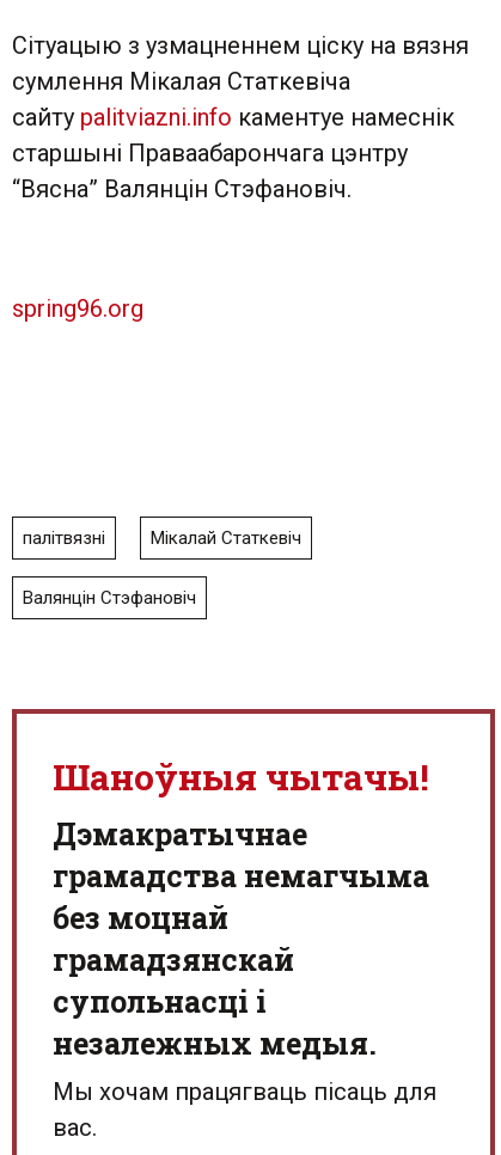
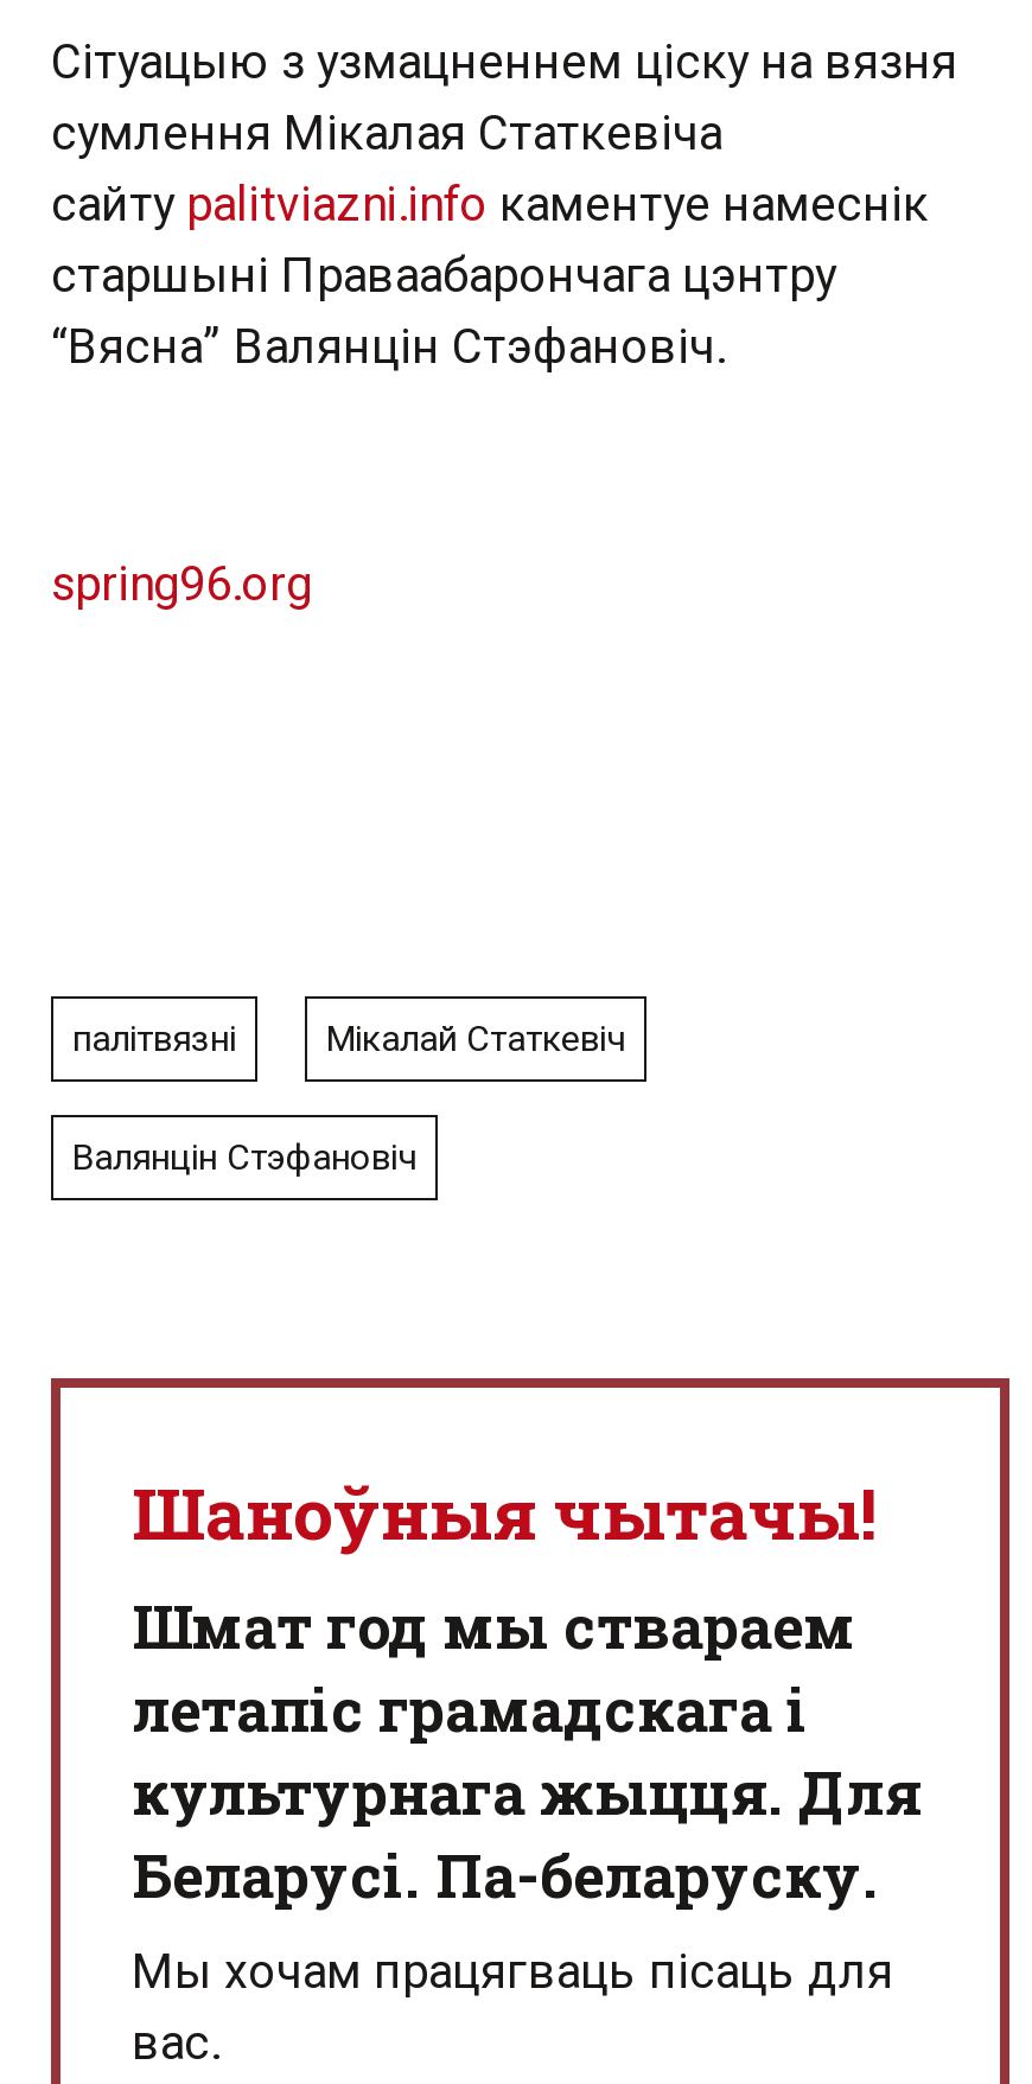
[53,814,429,1063] Дэмакратычнае | грамадства немагчыма | без моцнай | грамадзянскай | супольнасці і | незалежных медыя. -> [132,1587,922,1914] Шмат год мы ствараем | летапіс грамадскага і | культурнага жыцця. Для | Беларусі. Па-беларуску.

